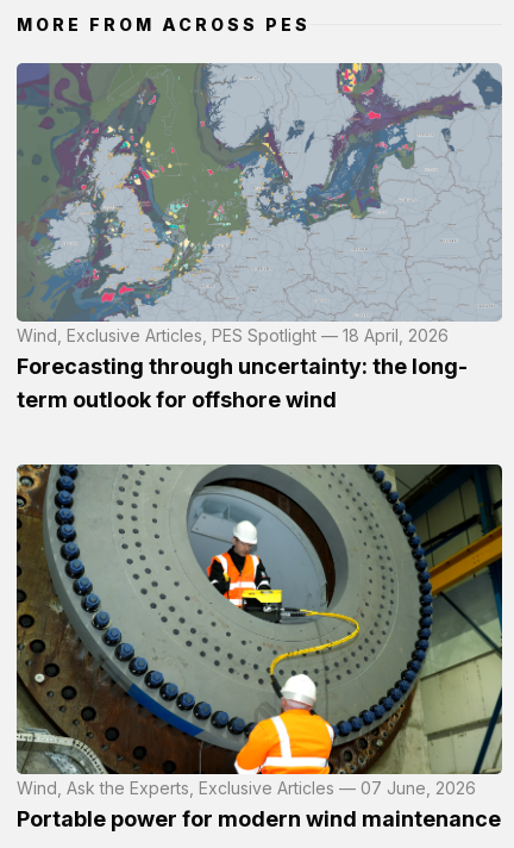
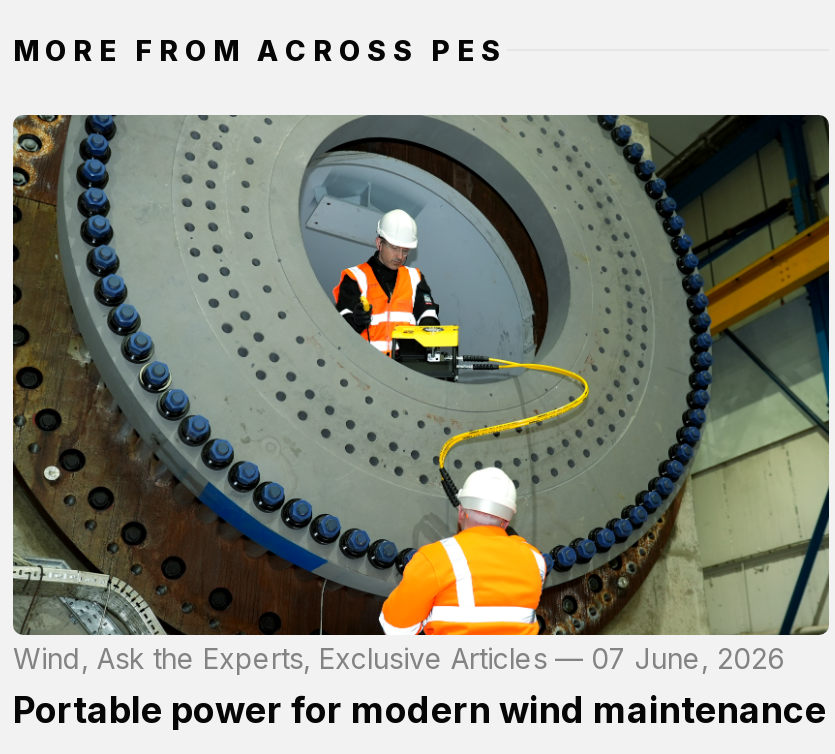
[15,62,503,412] [image] | Wind, Exclusive Articles, PES Spotlight — 18 April, 2026 | Forecasting through uncertainty: the long- | term outlook for offshore wind -> none

